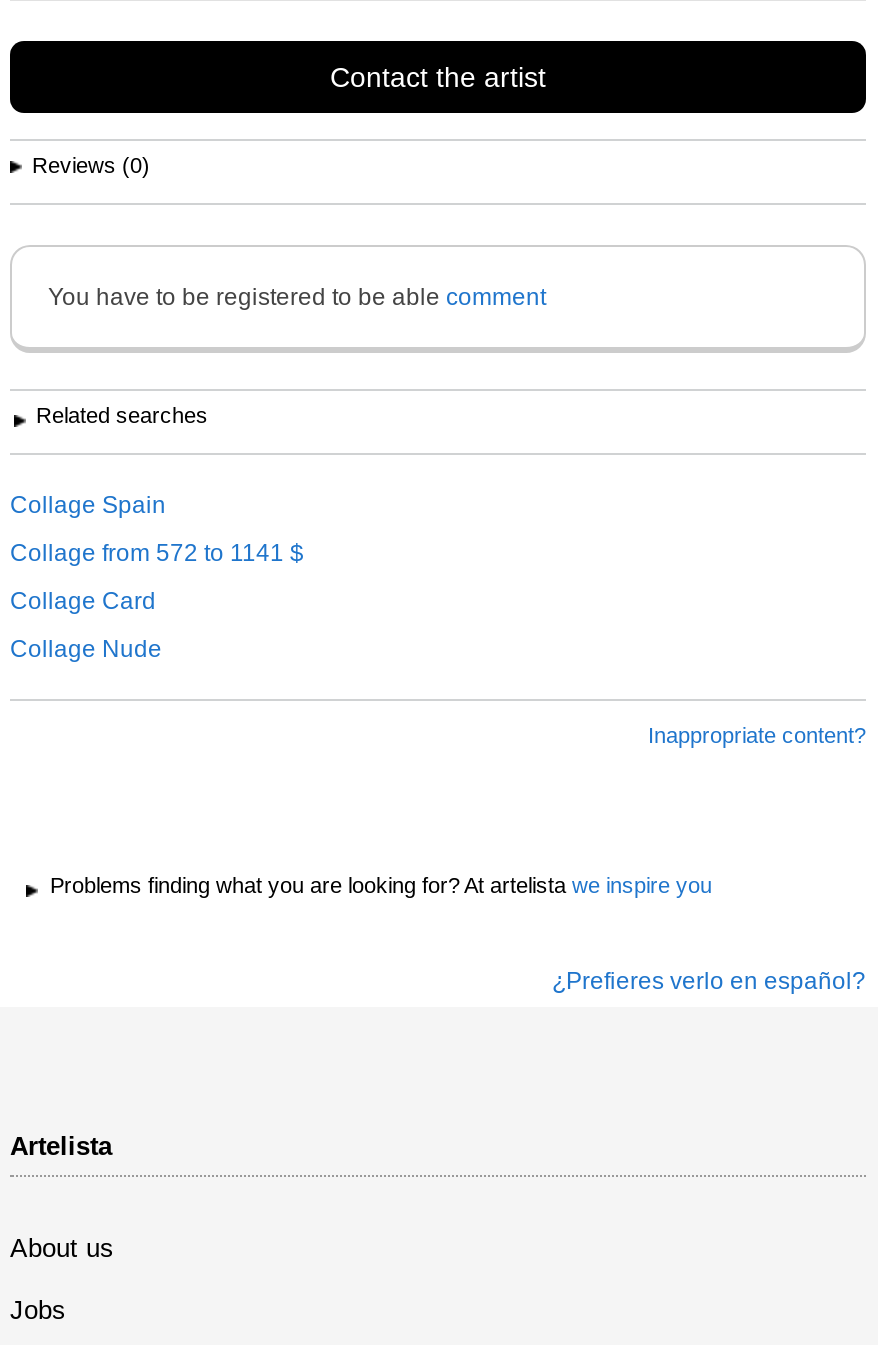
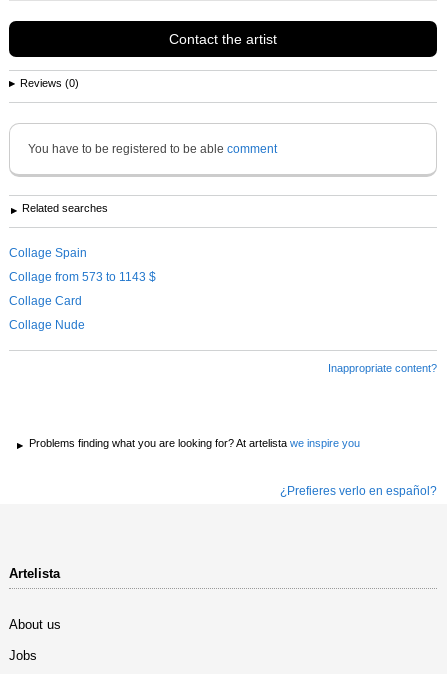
[10,539,304,567] Collage from 572 to 1141 $ -> [9,269,156,283] Collage from 573 to 1143 $

